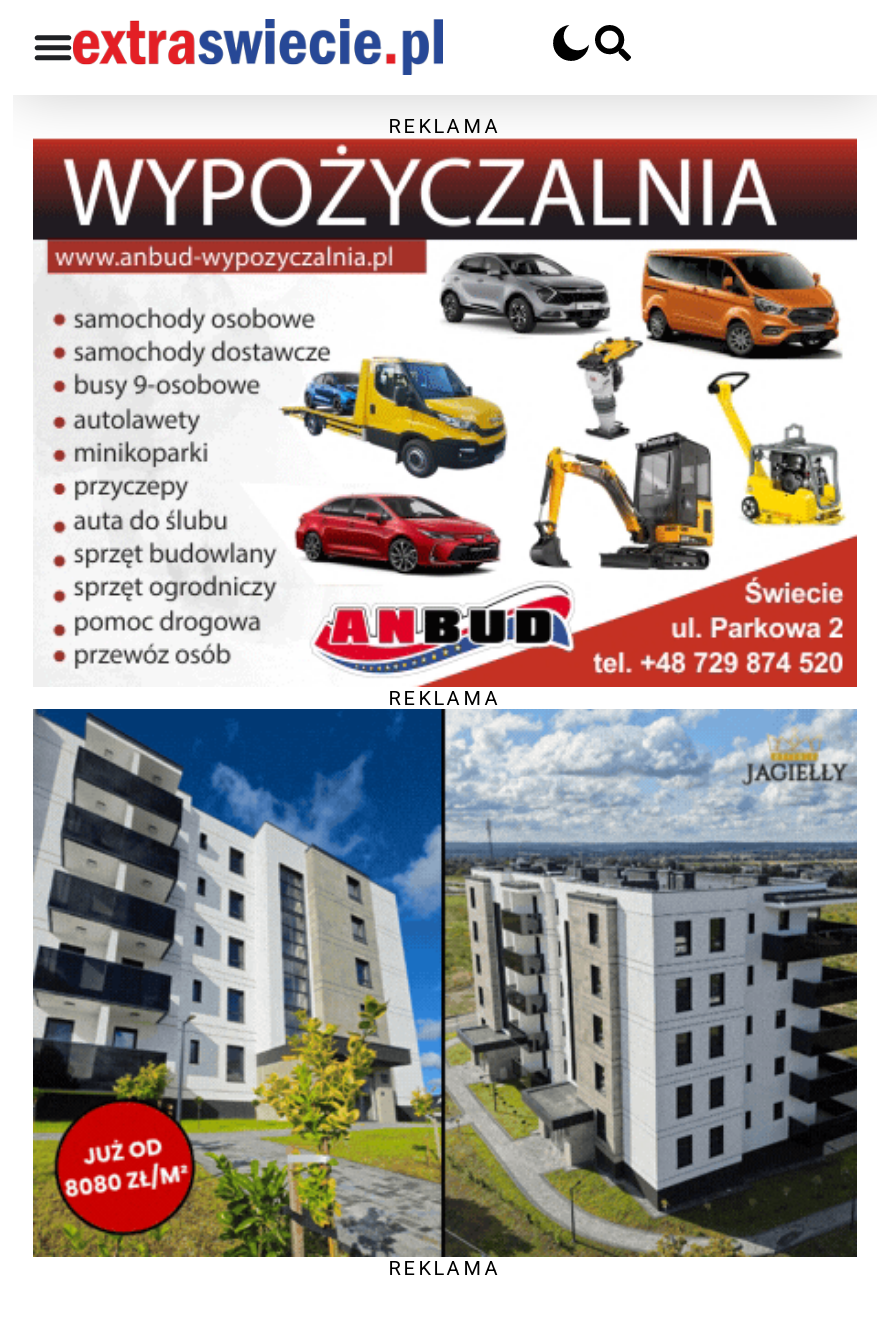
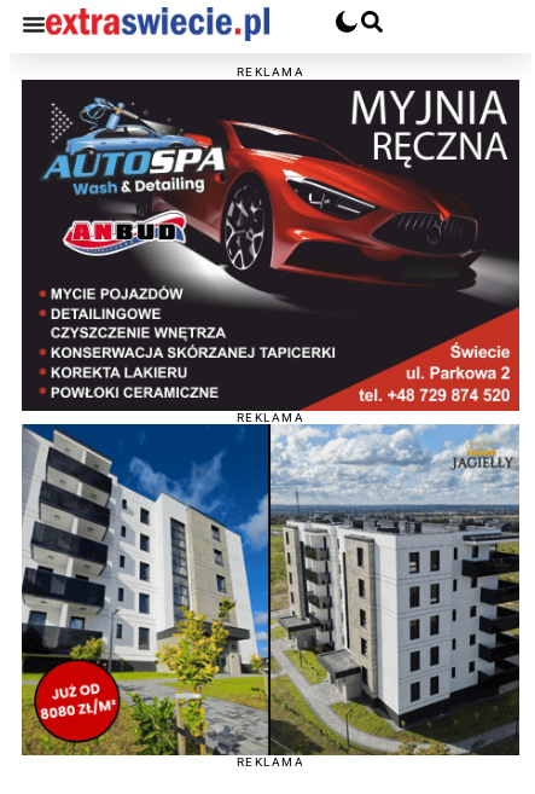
[31,137,859,687] [image] -> [21,79,521,412] [image]

